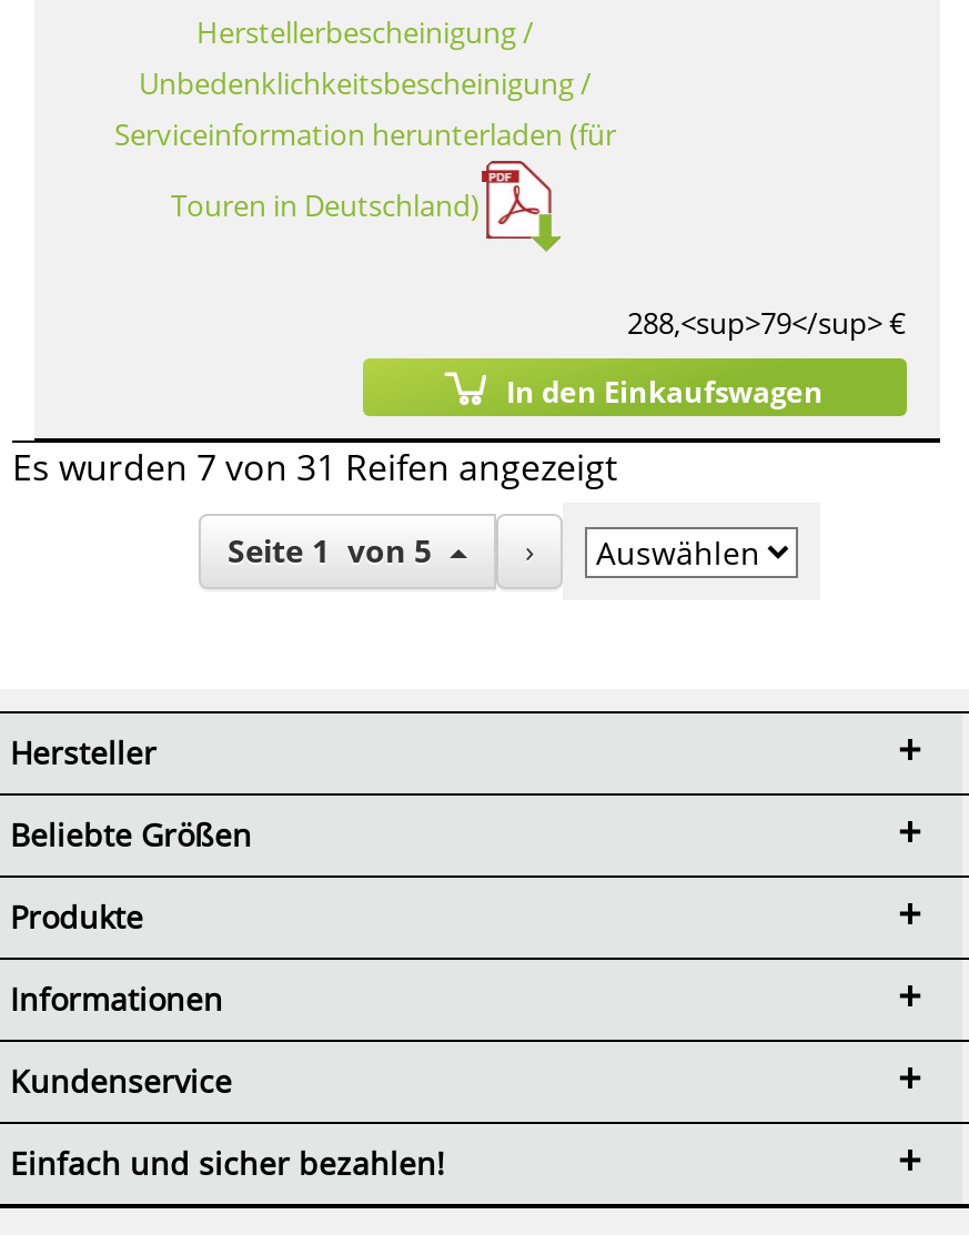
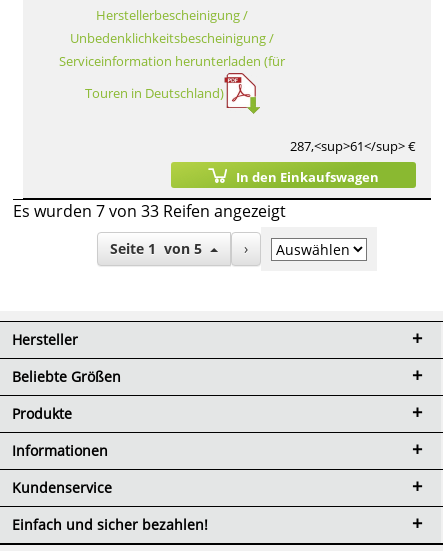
[627,302,907,342] 288,<sup>79</sup> € -> [290,137,416,155] 287,<sup>61</sup> €
[12,442,618,491] Es wurden 7 von 31 Reifen angezeigt -> [13,200,286,222] Es wurden 7 von 33 Reifen angezeigt

